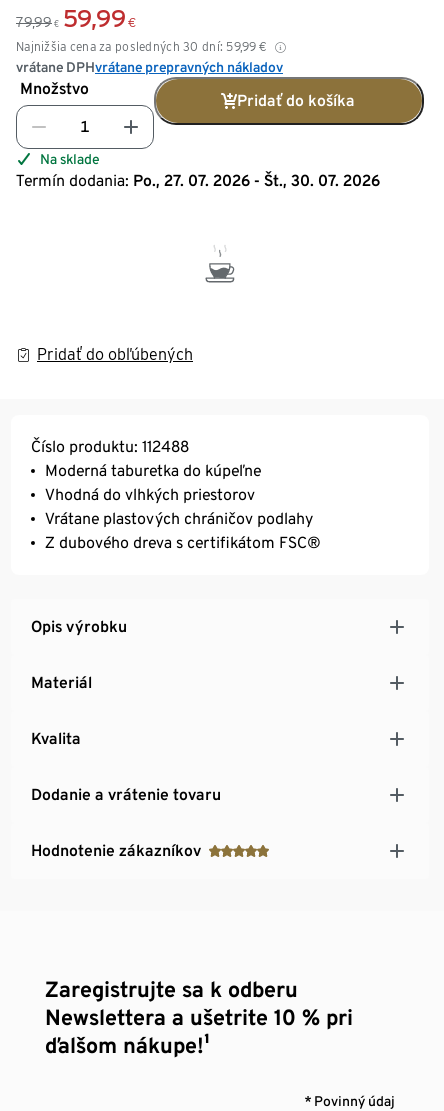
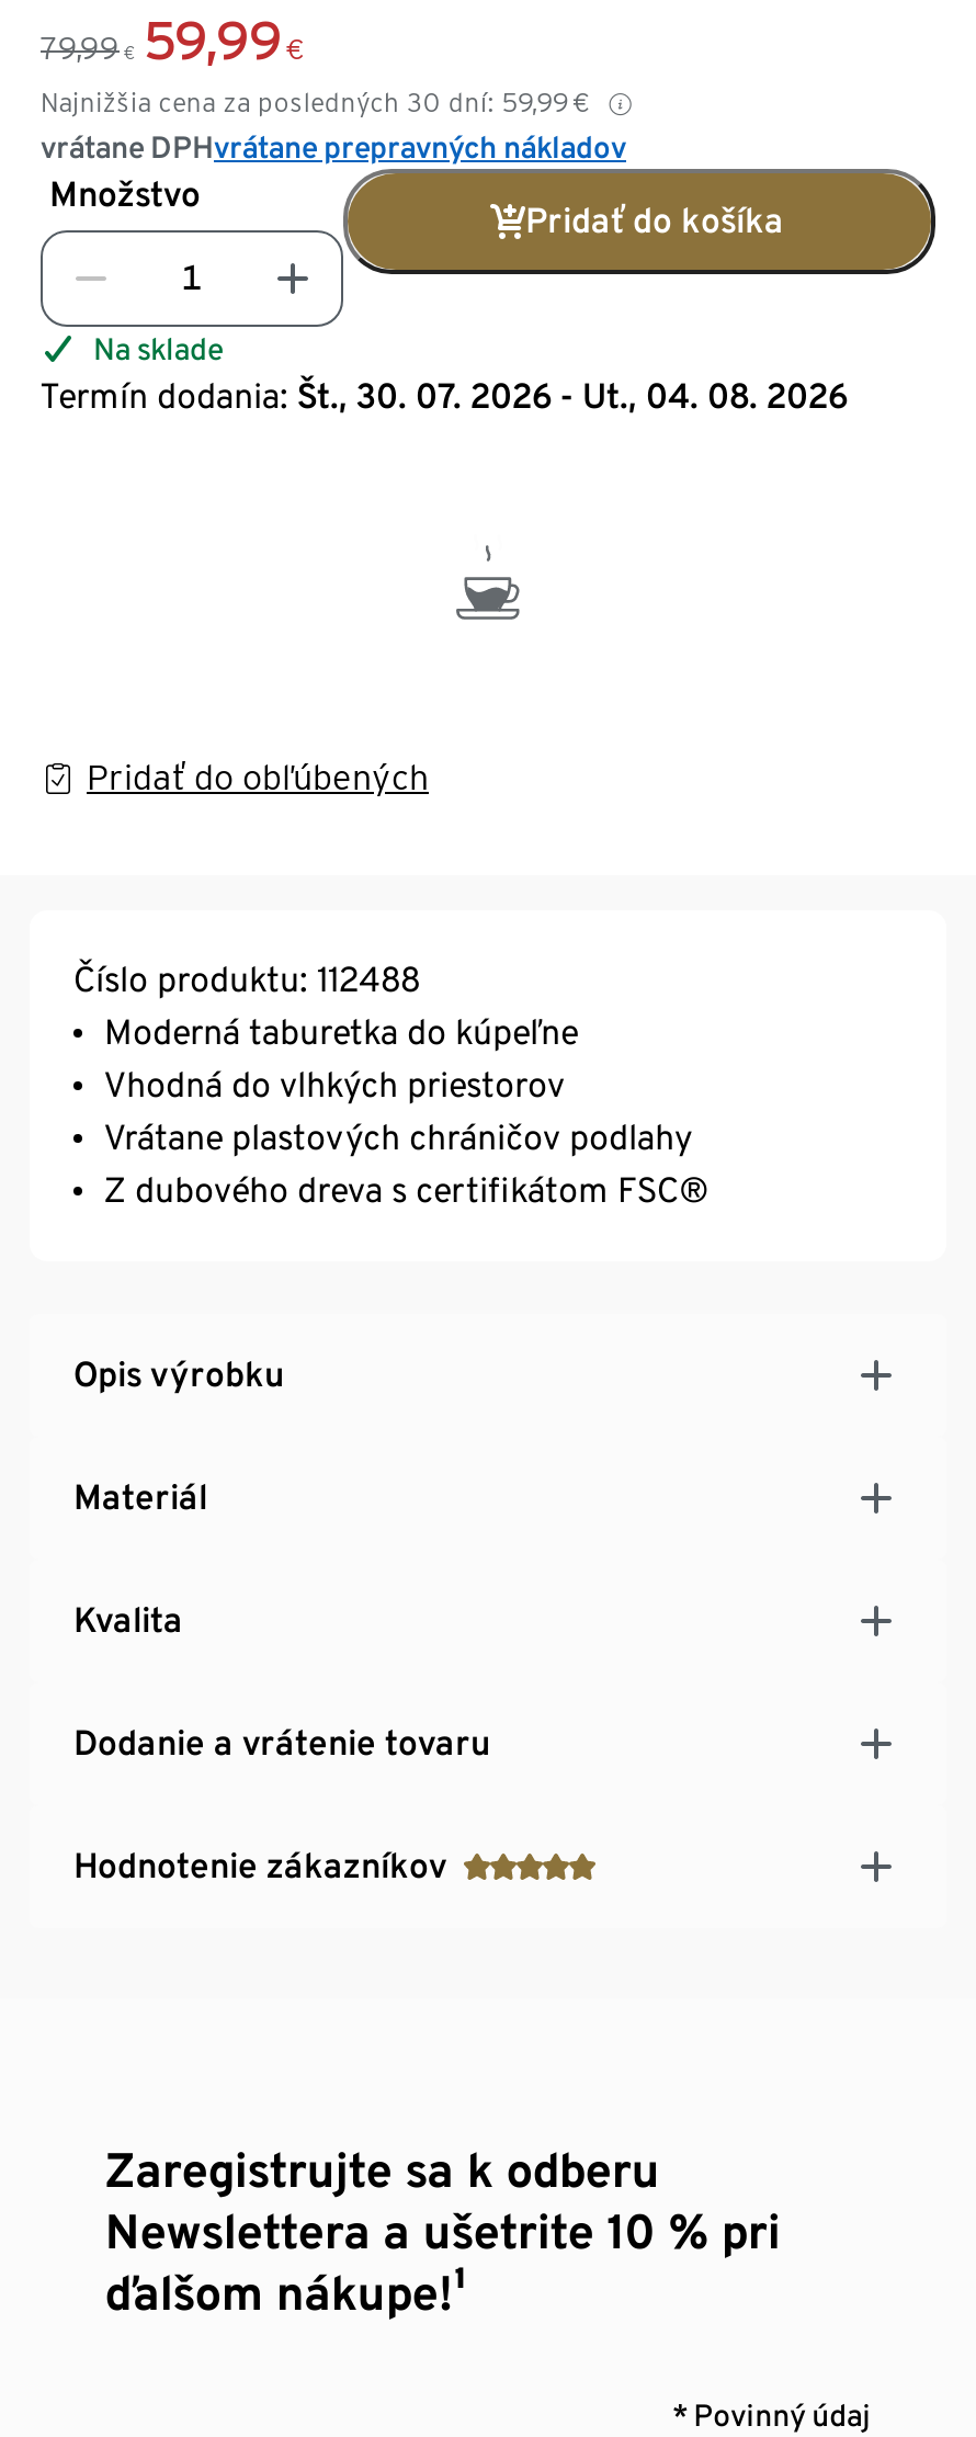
[16,171,380,190] Termín dodania: Po., 27. 07. 2026 - Št., 30. 07. 2026 -> [41,375,848,416] Termín dodania: Št., 30. 07. 2026 - Ut., 04. 08. 2026

